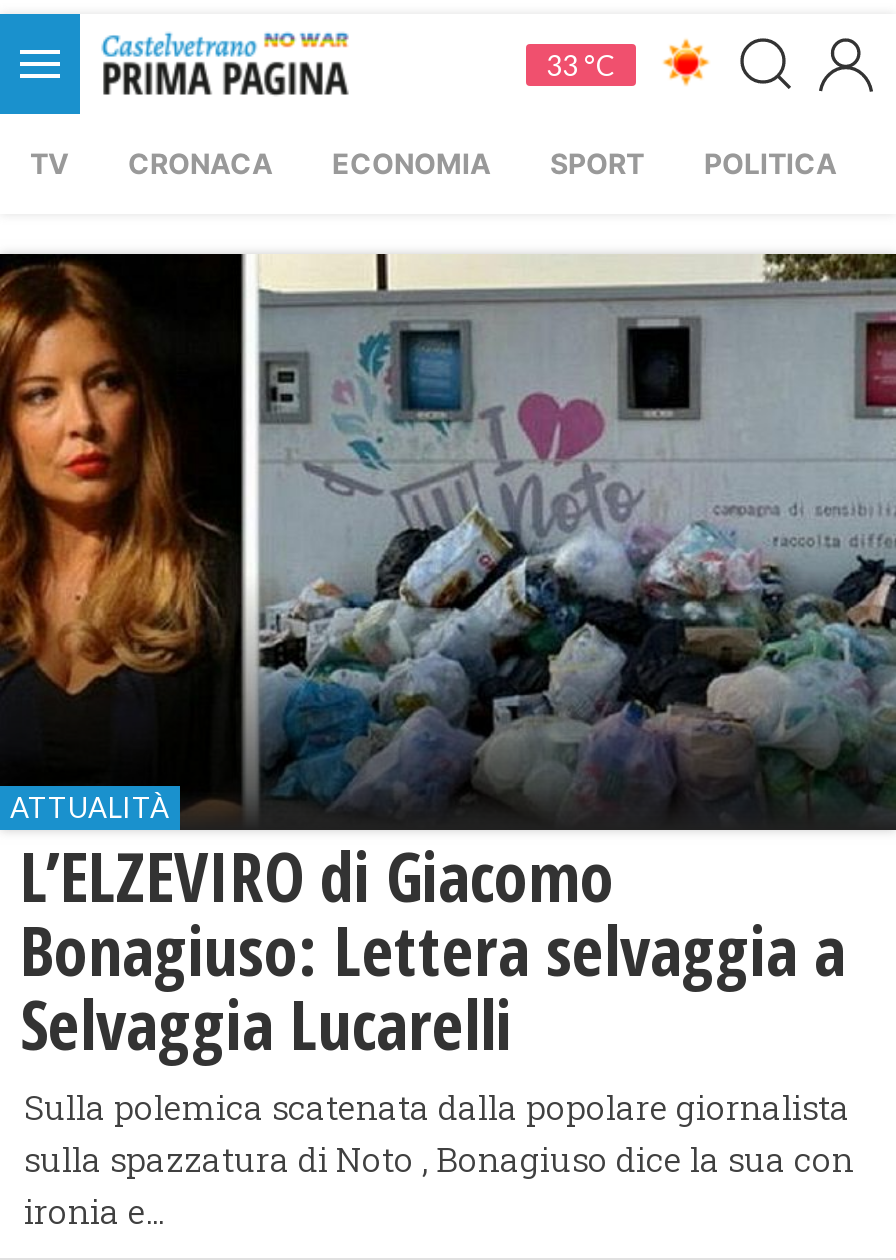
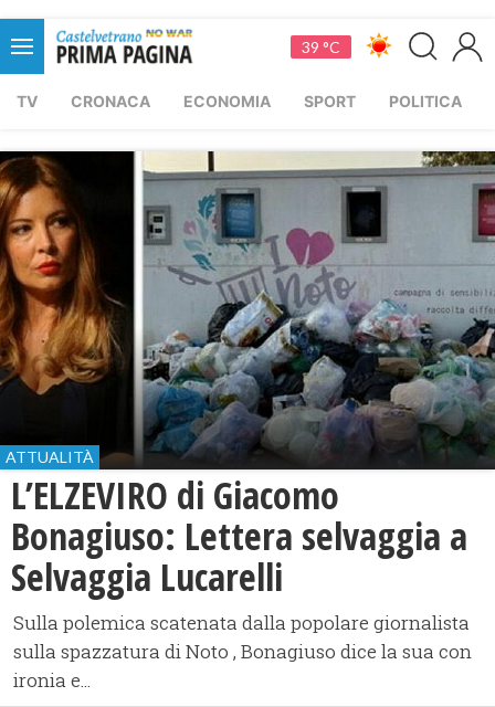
[546,47,616,81] 33 °C -> [302,37,340,56] 39 °C

